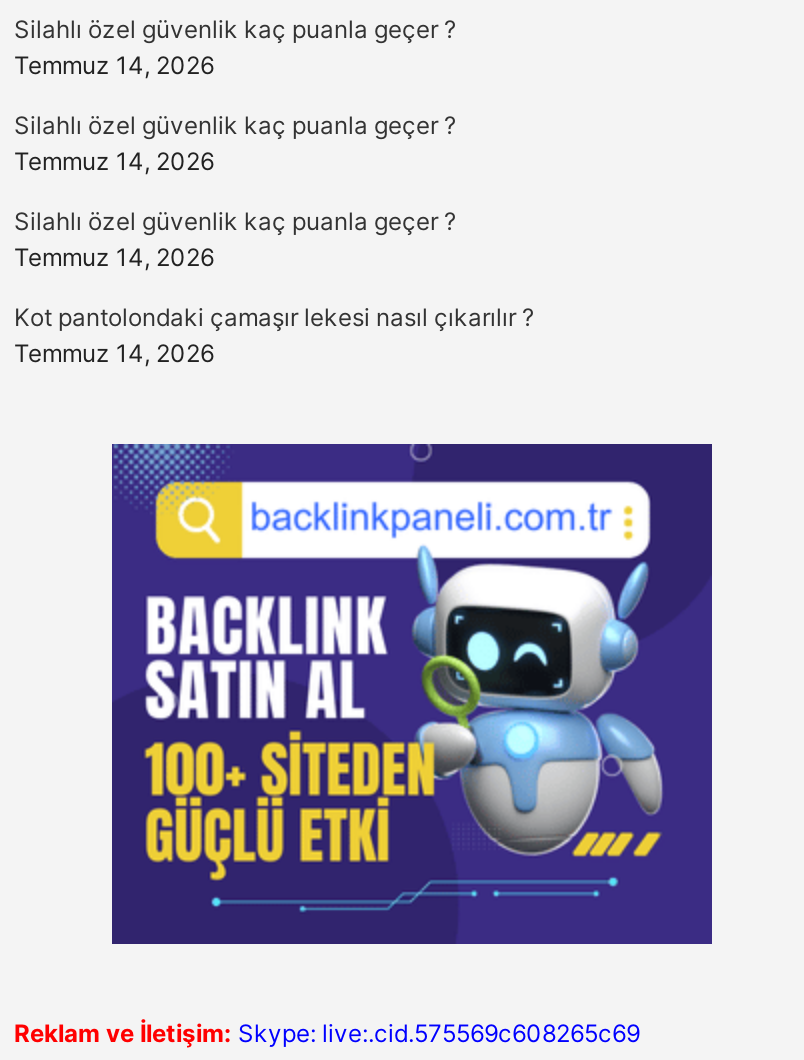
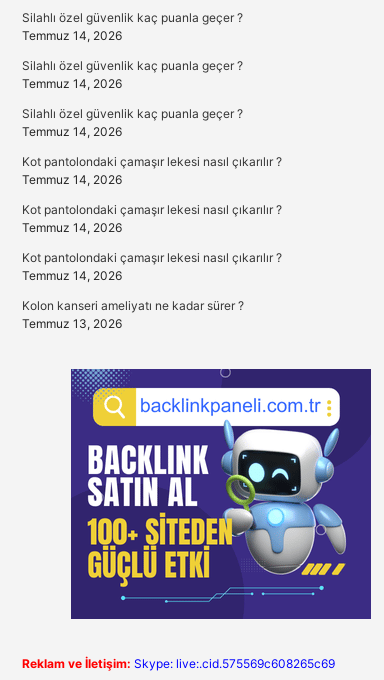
none -> [22,202,282,331] Kot pantolondaki çamaşır lekesi nasıl çıkarılır ? | Temmuz 14, 2026 | Kot pantolondaki çamaşır lekesi nasıl çıkarılır ? | Temmuz 14, 2026 | Kolon kanseri ameliyatı ne kadar sürer ? | Temmuz 13, 2026

